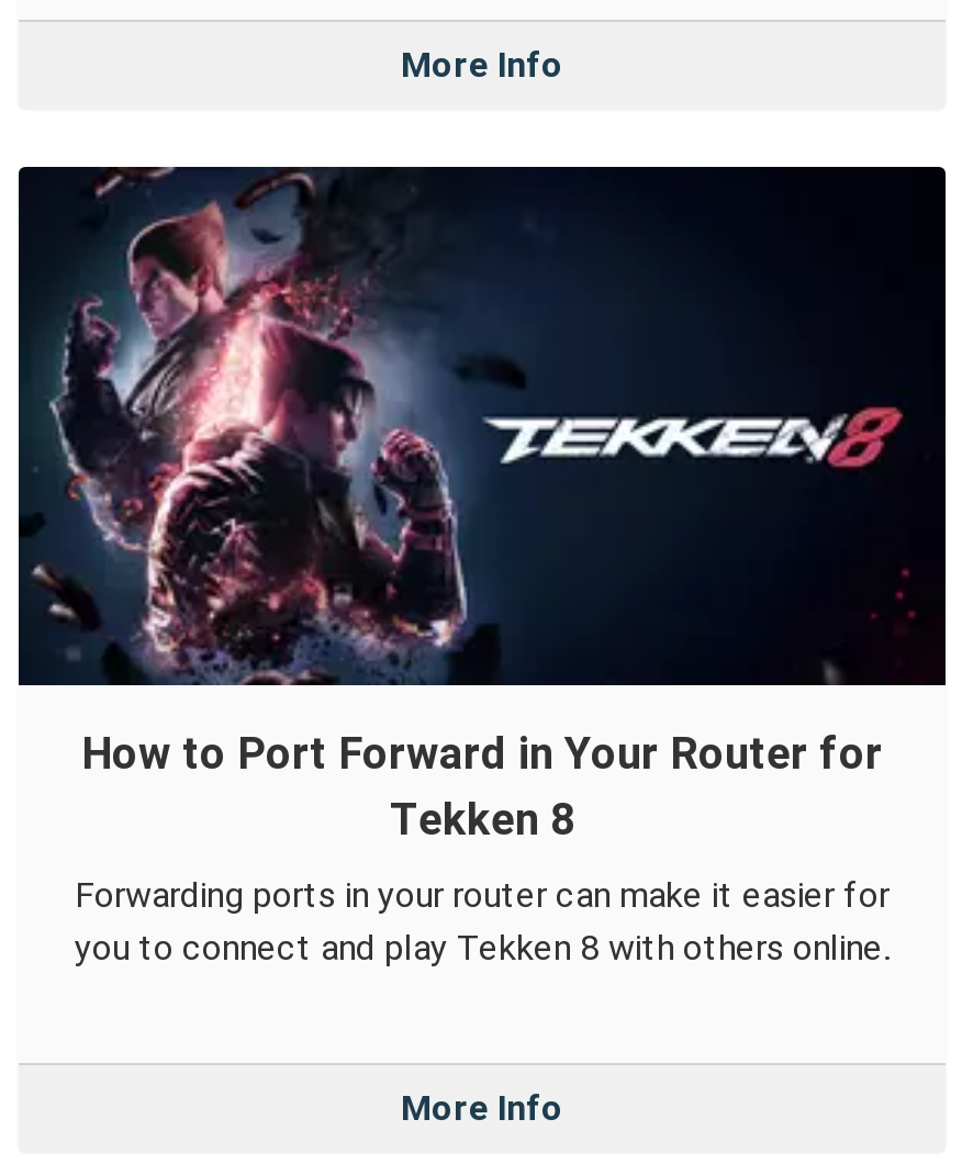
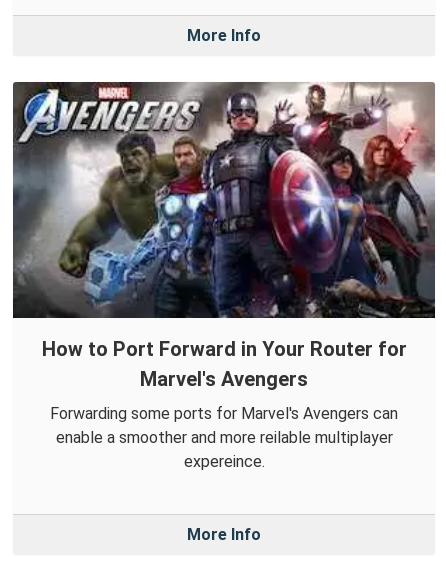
[19,165,948,687] [image] -> [12,81,436,319] [image]
[390,793,574,846] Tekken 8 -> [140,367,308,391] Marvel's Avengers
[75,874,890,969] Forwarding ports in your router can make it easier for | you to connect and play Tekken 8 with others online. -> [50,404,398,471] Forwarding some ports for Marvel's Avengers can | enable a smoother and more reilable multiplayer | expereince.

